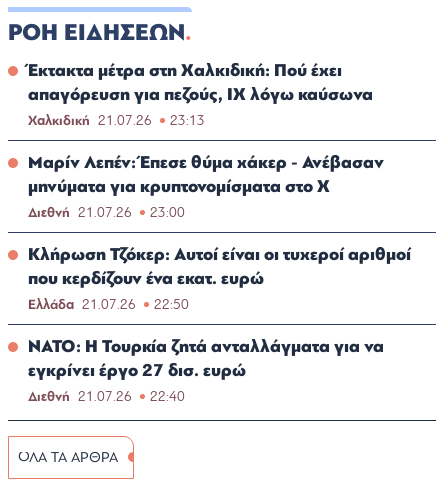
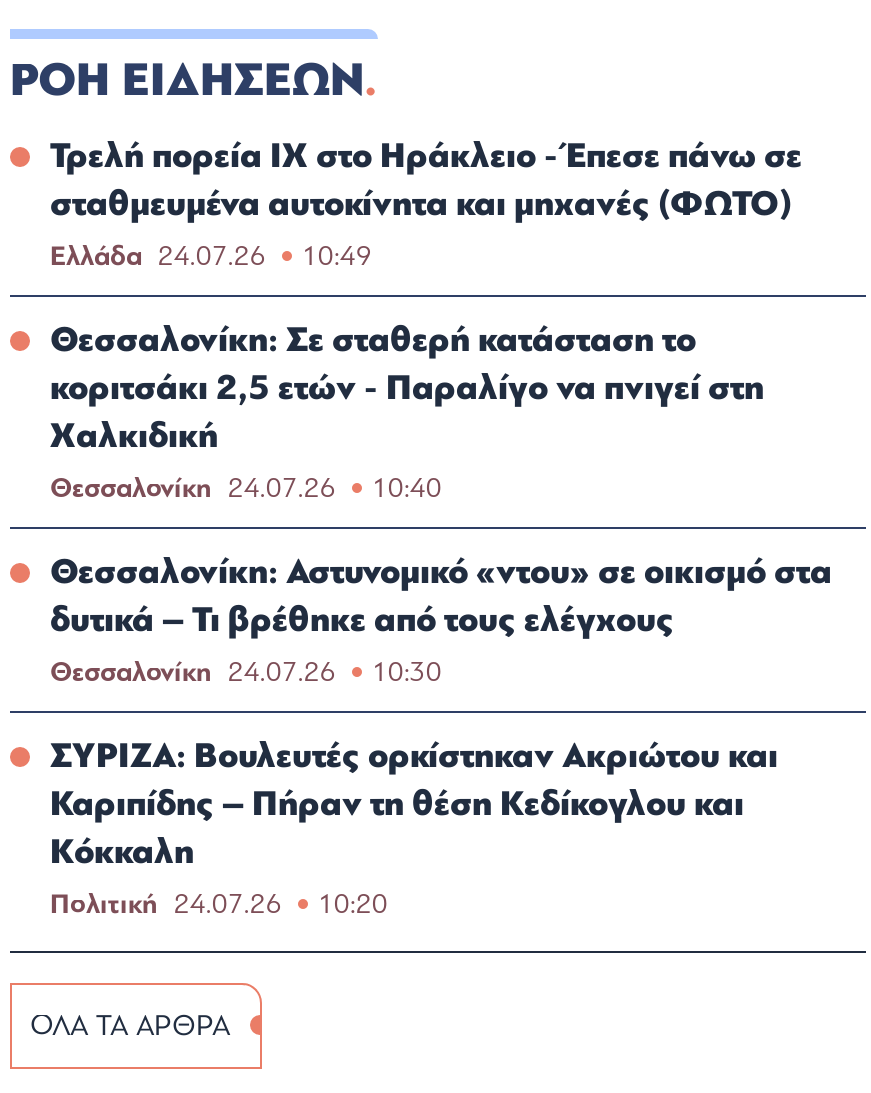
[28,58,373,130] Έκτακτα μέτρα στη Χαλκιδική: Πού έχει | απαγόρευση για πεζούς, ΙΧ λόγω καύσωνα | Χαλκιδική 21.07.26 | 23:13 -> [50,130,802,274] Τρελή πορεία ΙΧ στο Ηράκλειο - Έπεσε πάνω σε | σταθμευμένα αυτοκίνητα και μηχανές (ΦΩΤΟ) | Ελλάδα 24.07.26 | 10:49
[28,150,384,222] Μαρίν Λεπέν: Έπεσε θύμα χάκερ - Ανέβασαν | μηνύματα για κρυπτονομίσματα στο Χ | Διεθνή 21.07.26 | 23:00 -> [50,314,764,506] Θεσσαλονίκη: Σε σταθερή κατάσταση το | κοριτσάκι 2,5 ετών - Παραλίγο να πνιγεί στη | Χαλκιδική | Θεσσαλονίκη 24.07.26 | 10:40
[28,242,411,314] Κλήρωση Τζόκερ: Αυτοί είναι οι τυχεροί αριθμοί | που κερδίζουν ένα εκατ. ευρώ | Ελλάδα 21.07.26 | 22:50 -> [50,546,832,690] Θεσσαλονίκη: Αστυνομικό «ντου» σε οικισμό στα | δυτικά – Τι βρέθηκε από τους ελέγχους | Θεσσαλονίκη 24.07.26 | 10:30
[28,334,384,406] ΝΑΤΟ: Η Τουρκία ζητά ανταλλάγματα για να | εγκρίνει έργο 27 δισ. ευρώ | Διεθνή 21.07.26 | 22:40 -> [50,730,778,922] ΣΥΡΙΖΑ: Βουλευτές ορκίστηκαν Ακριώτου και | Καριπίδης – Πήραν τη θέση Κεδίκογλου και | Κόκκαλη | Πολιτική 24.07.26 | 10:20

